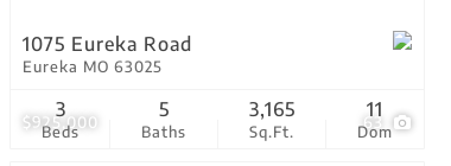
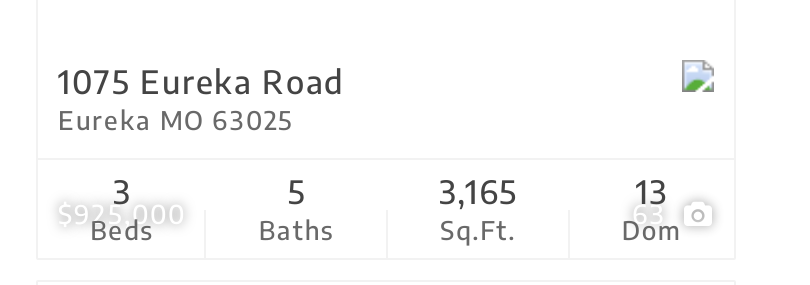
[367,97,383,121] 11 -> [636,172,668,212] 13

